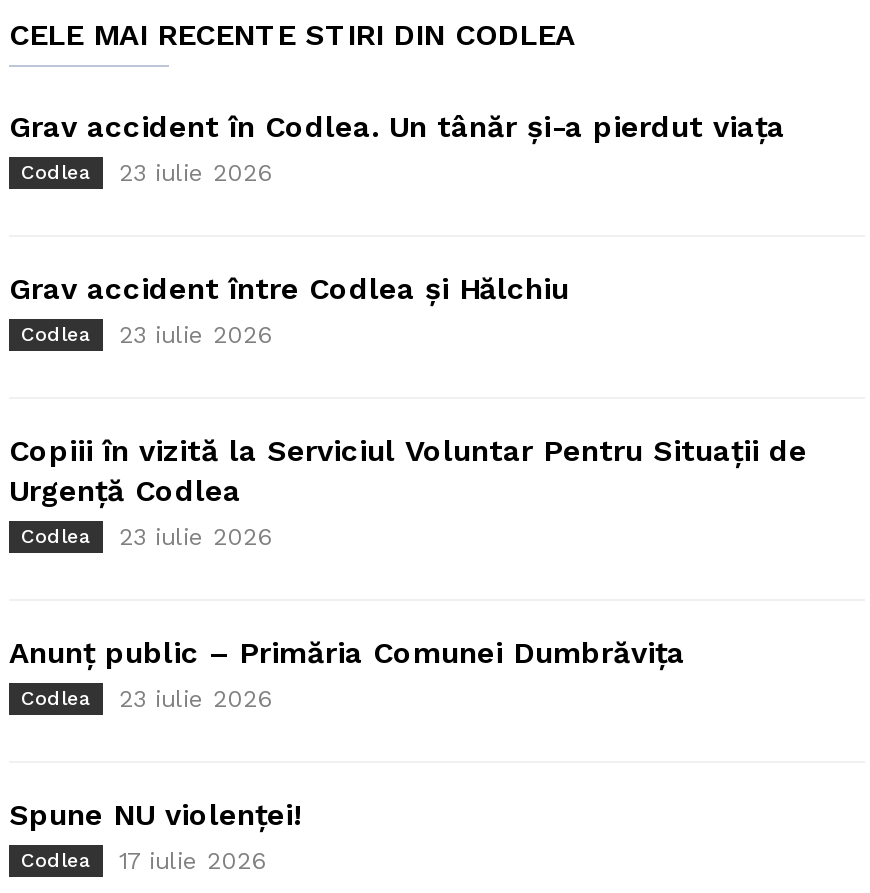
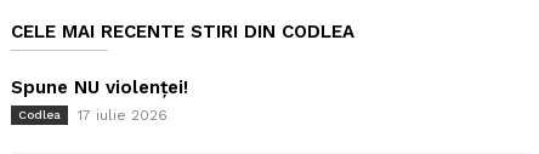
[9,109,807,713] Grav accident în Codlea. Un tânăr și-a pierdut viața | Codlea | 23 iulie 2026 | Grav accident între Codlea și Hălchiu | Codlea | 23 iulie 2026 | Copiii în vizită la Serviciul Voluntar Pentru Situații de | Urgență Codlea | Codlea | 23 iulie 2026 | Anunț public – Primăria Comunei Dumbrăvița | Codlea | 23 iulie 2026 -> none

